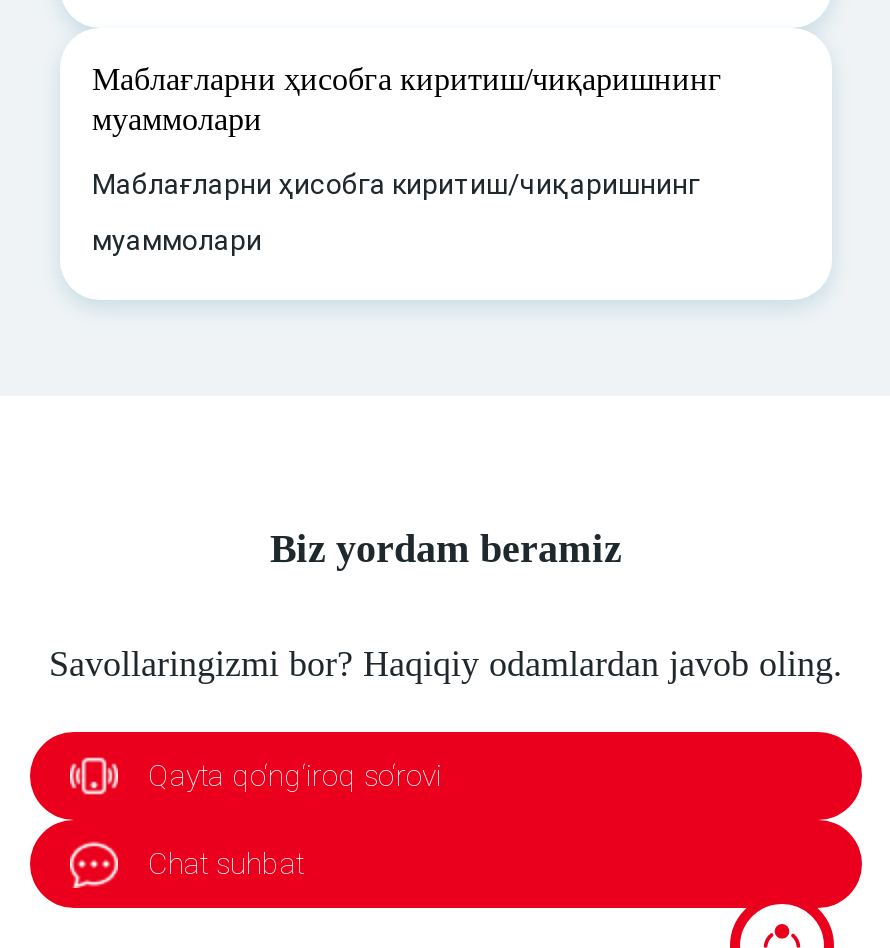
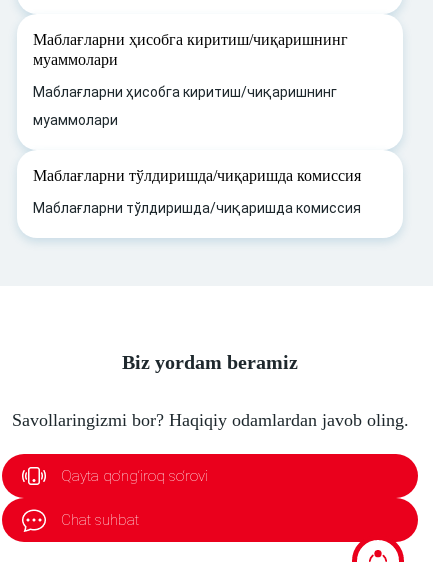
none -> [33,167,361,216] Маблағларни тўлдиришда/чиқаришда комиссия | Маблағларни тўлдиришда/чиқаришда комиссия

